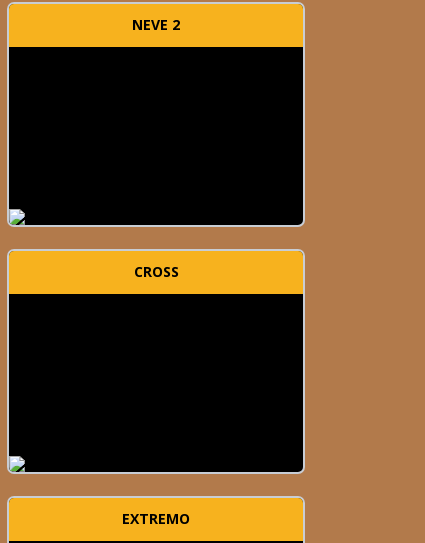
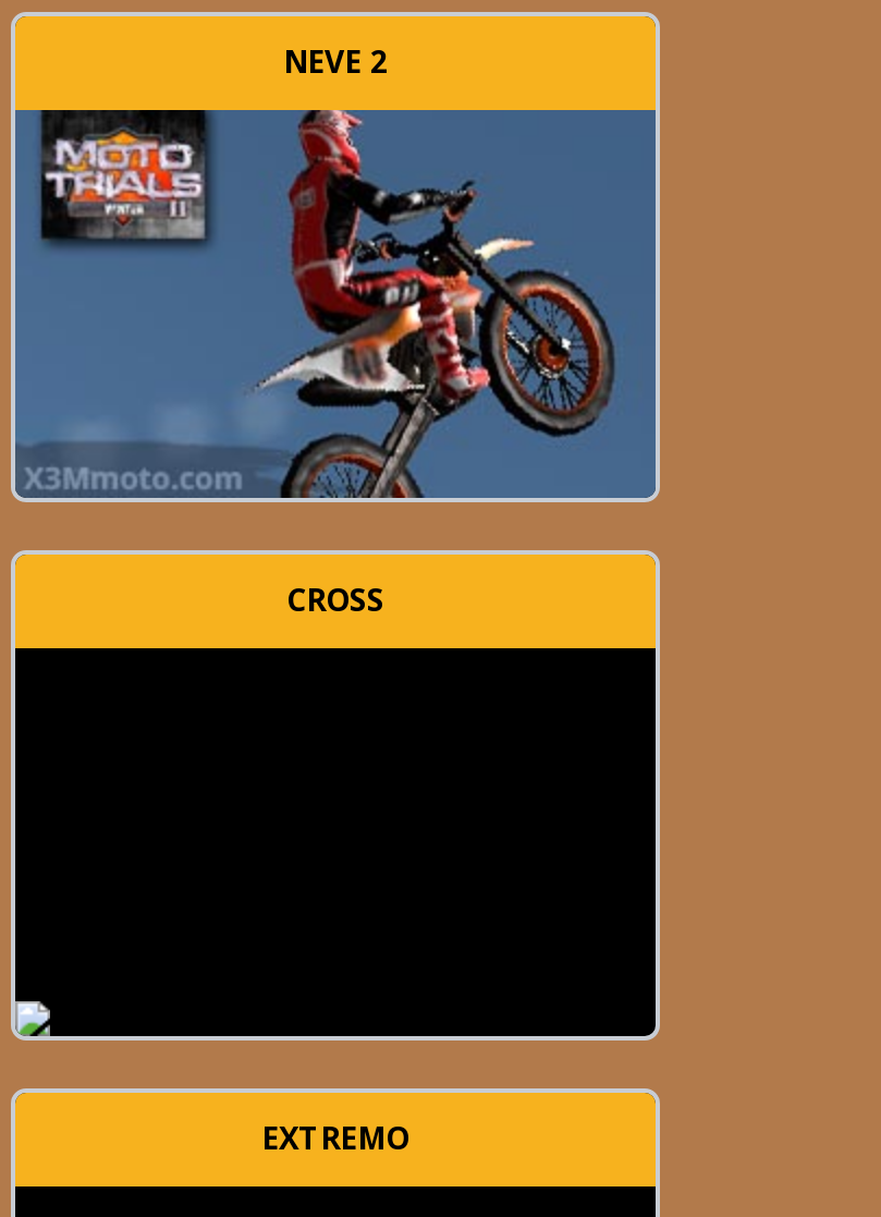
none -> [15,108,656,498] [image]

